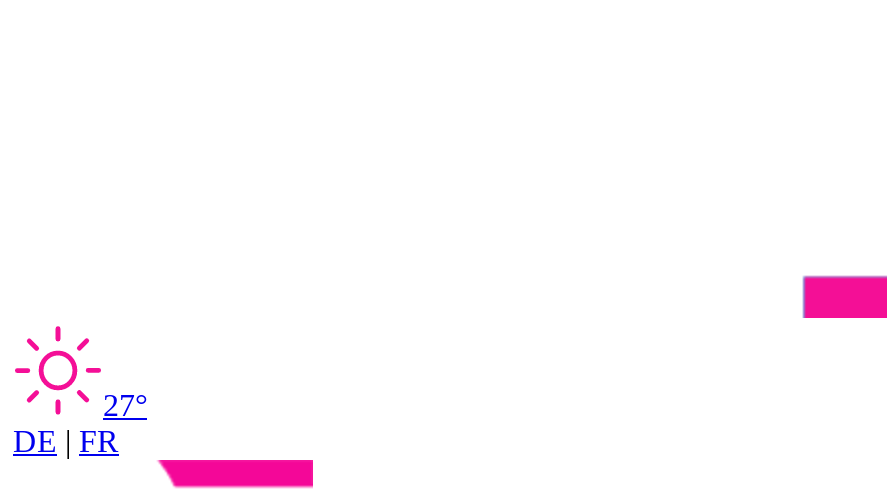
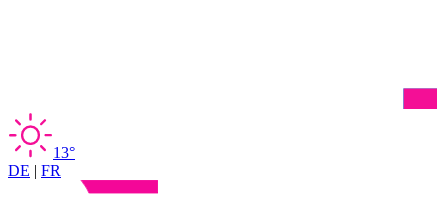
[103,388,147,422] 27° -> [53,144,75,161] 13°

